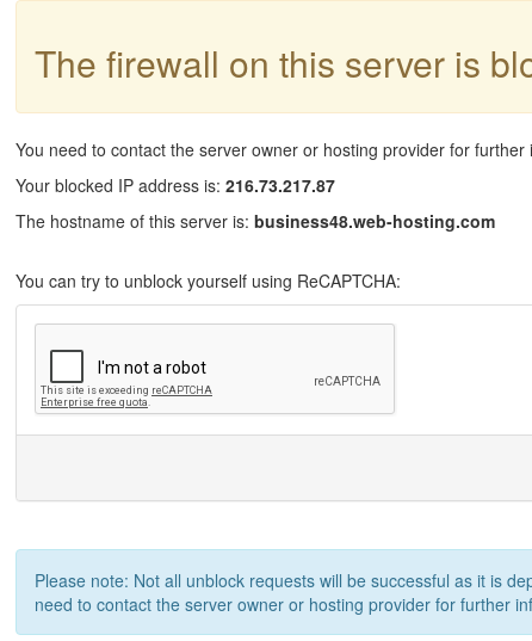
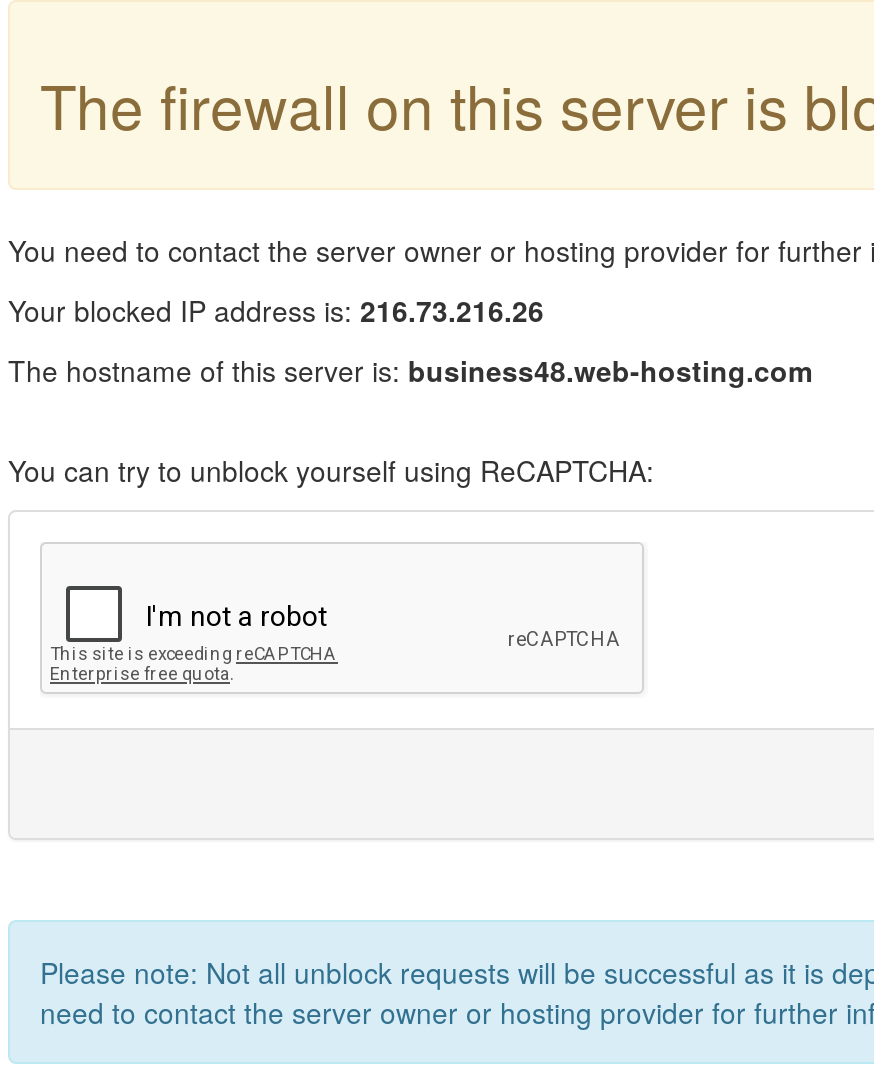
[16,173,335,197] Your blocked IP address is: 216.73.217.87 -> [8,290,544,330] Your blocked IP address is: 216.73.216.26

